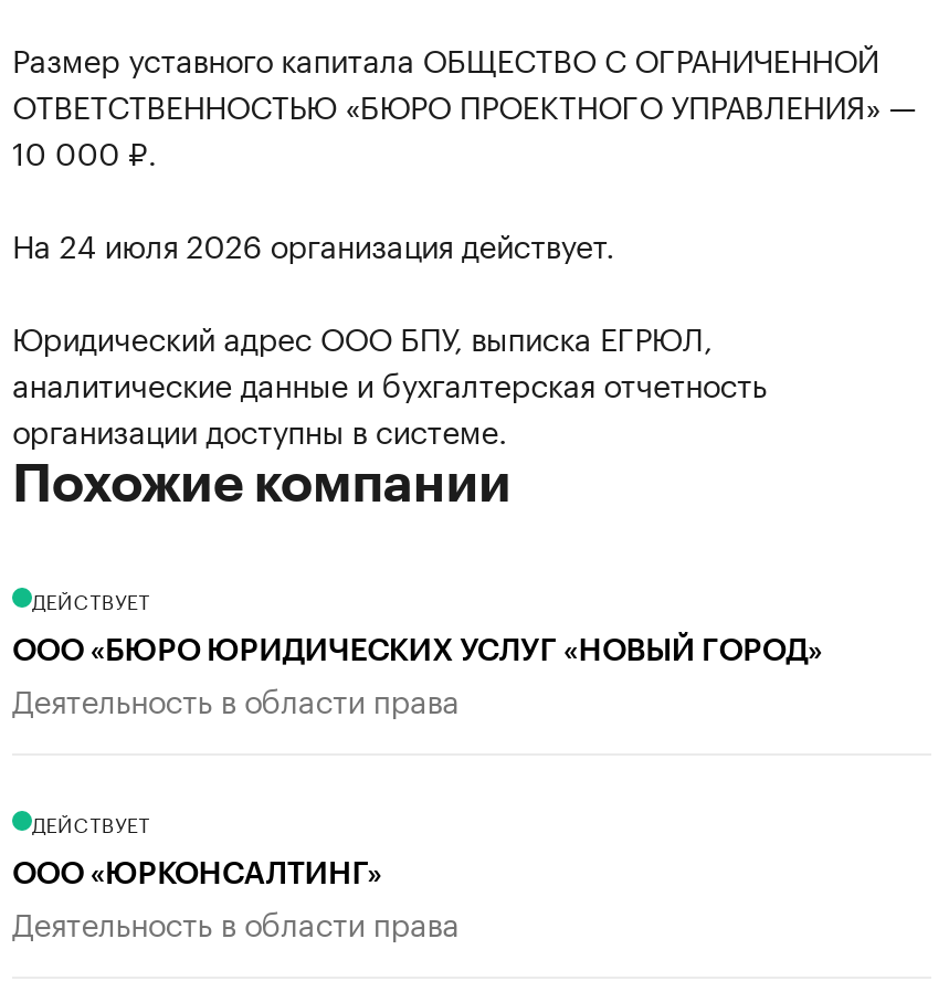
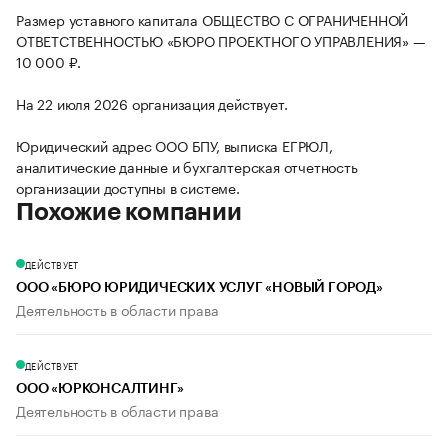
[12,220,614,268] На 24 июля 2026 организация действует. -> [16,92,287,114] На 22 июля 2026 организация действует.

